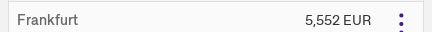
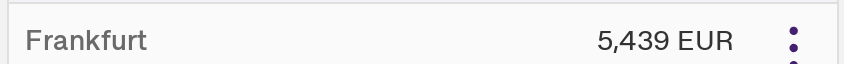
[305,11,371,29] 5,552 EUR -> [597,22,733,58] 5,439 EUR

